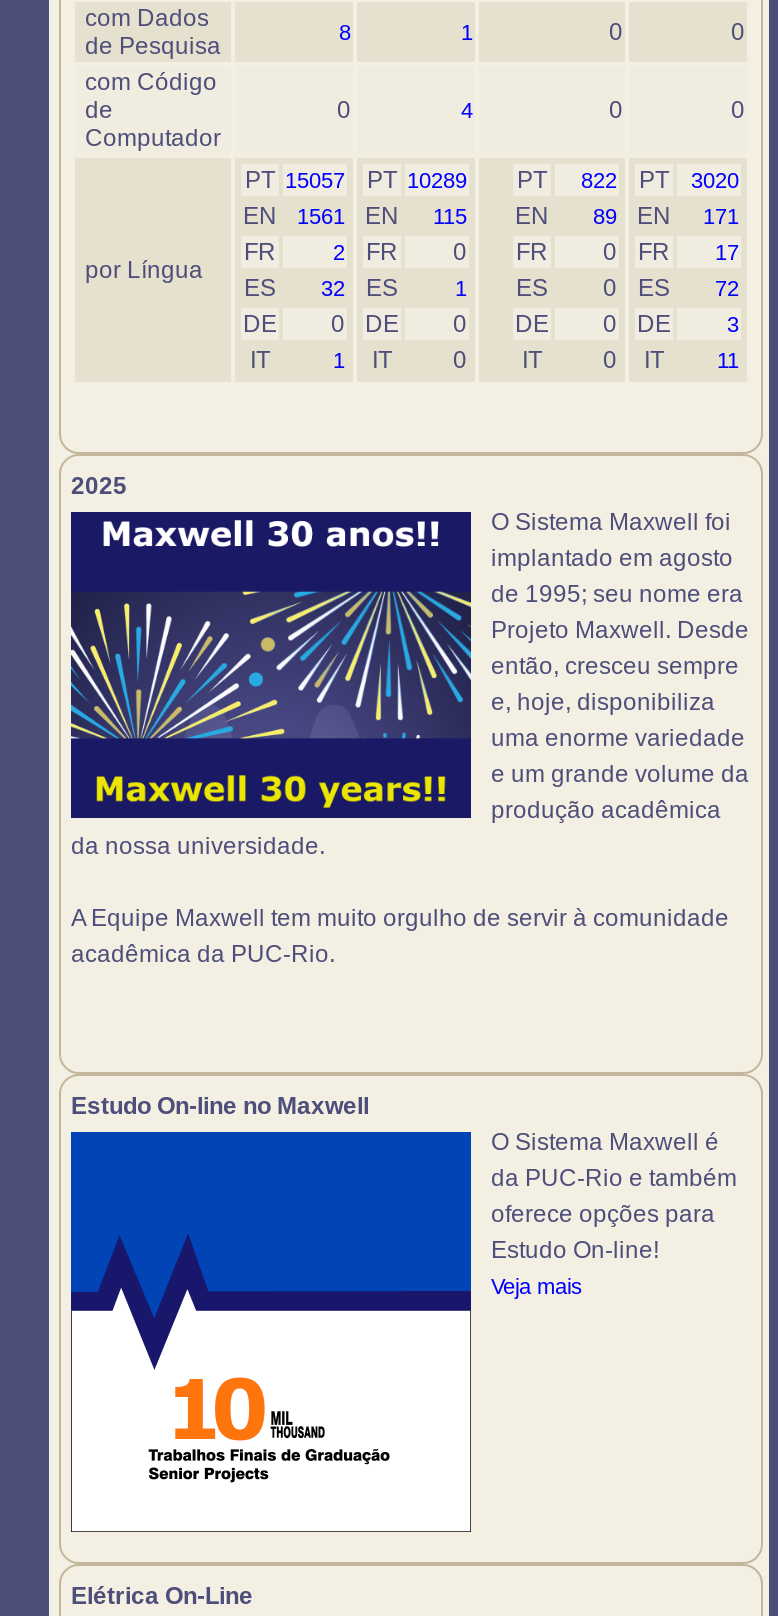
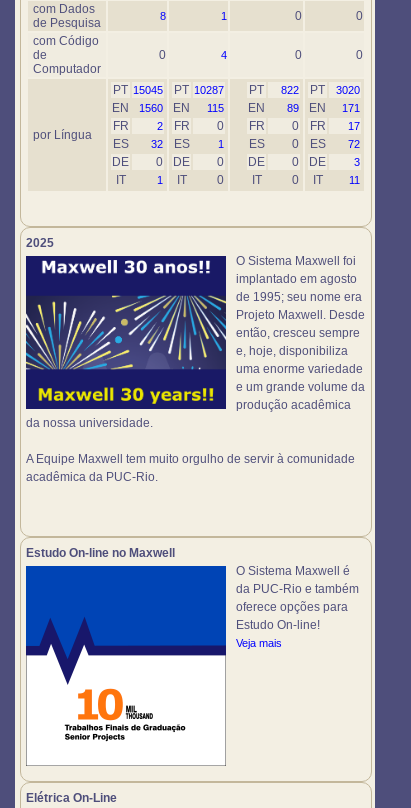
[245,166,345,194] PT 15057 -> [113,83,163,97] PT 15045
[367,166,467,194] PT 10289 -> [174,83,224,97] PT 10287
[243,202,739,230] EN 1561 EN 115 EN 89 EN 171 -> [112,101,360,115] EN 1560 EN 115 EN 89 EN 171

